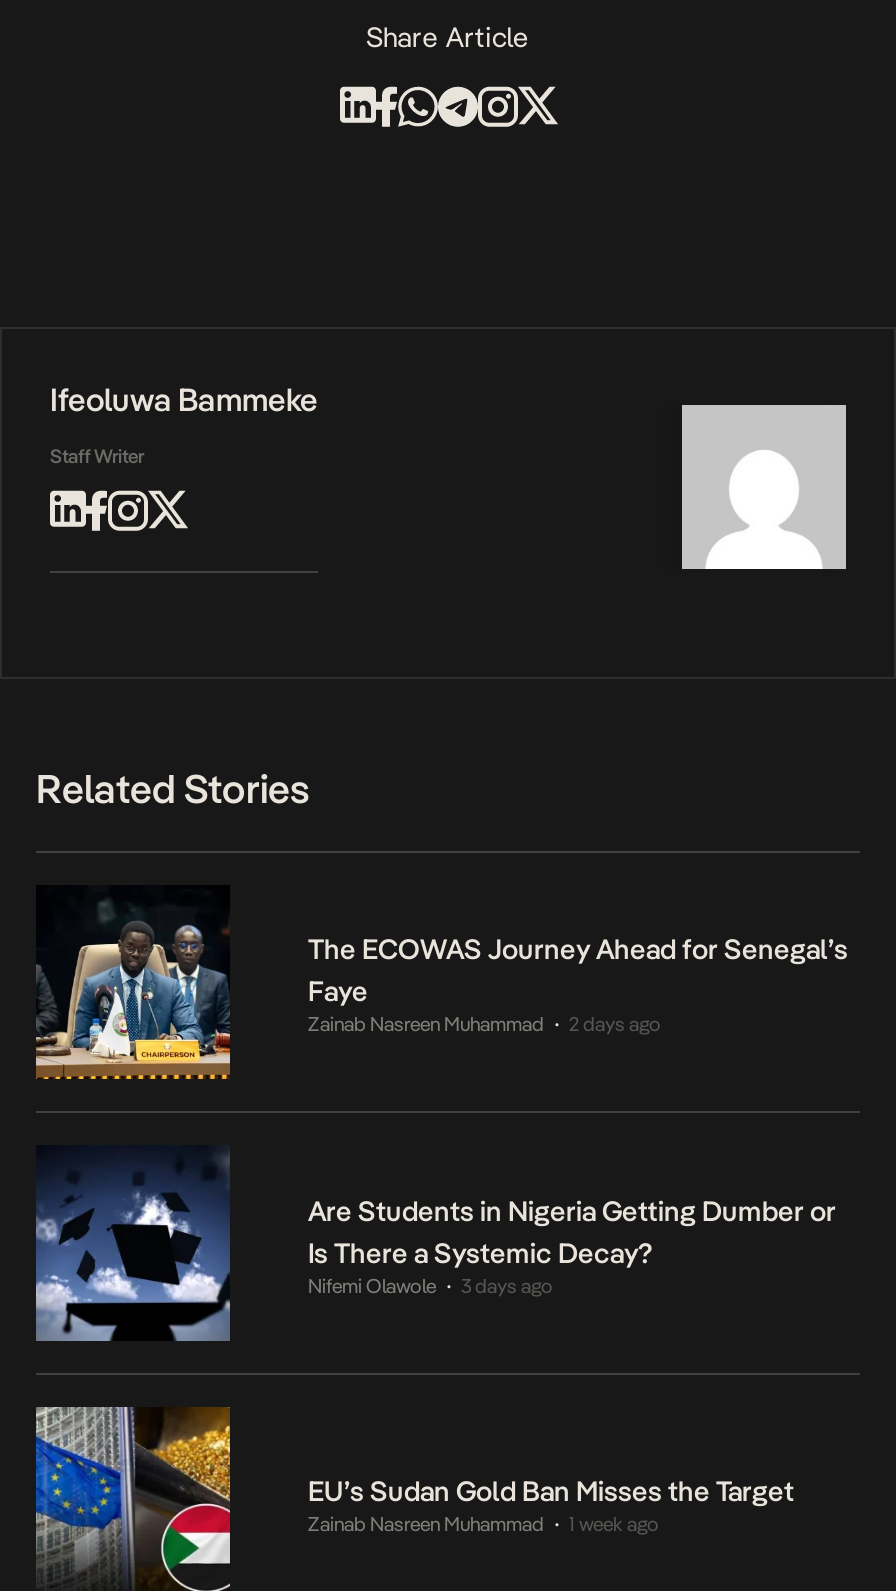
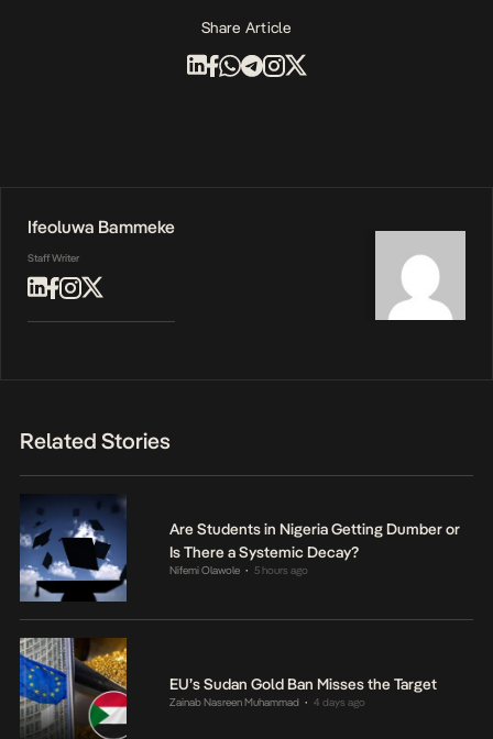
[34,921,848,1081] [image] | The ECOWAS Journey Ahead for Senegal’s | Faye | Zainab Nasreen Muhammad | 2 days ago -> none
[308,1274,553,1296] Nifemi Olawole 3 days ago -> [169,565,308,577] Nifemi Olawole 5 hours ago
[308,1514,659,1536] Zainab Nasreen Muhammad 1 week ago -> [169,696,365,708] Zainab Nasreen Muhammad 4 days ago

